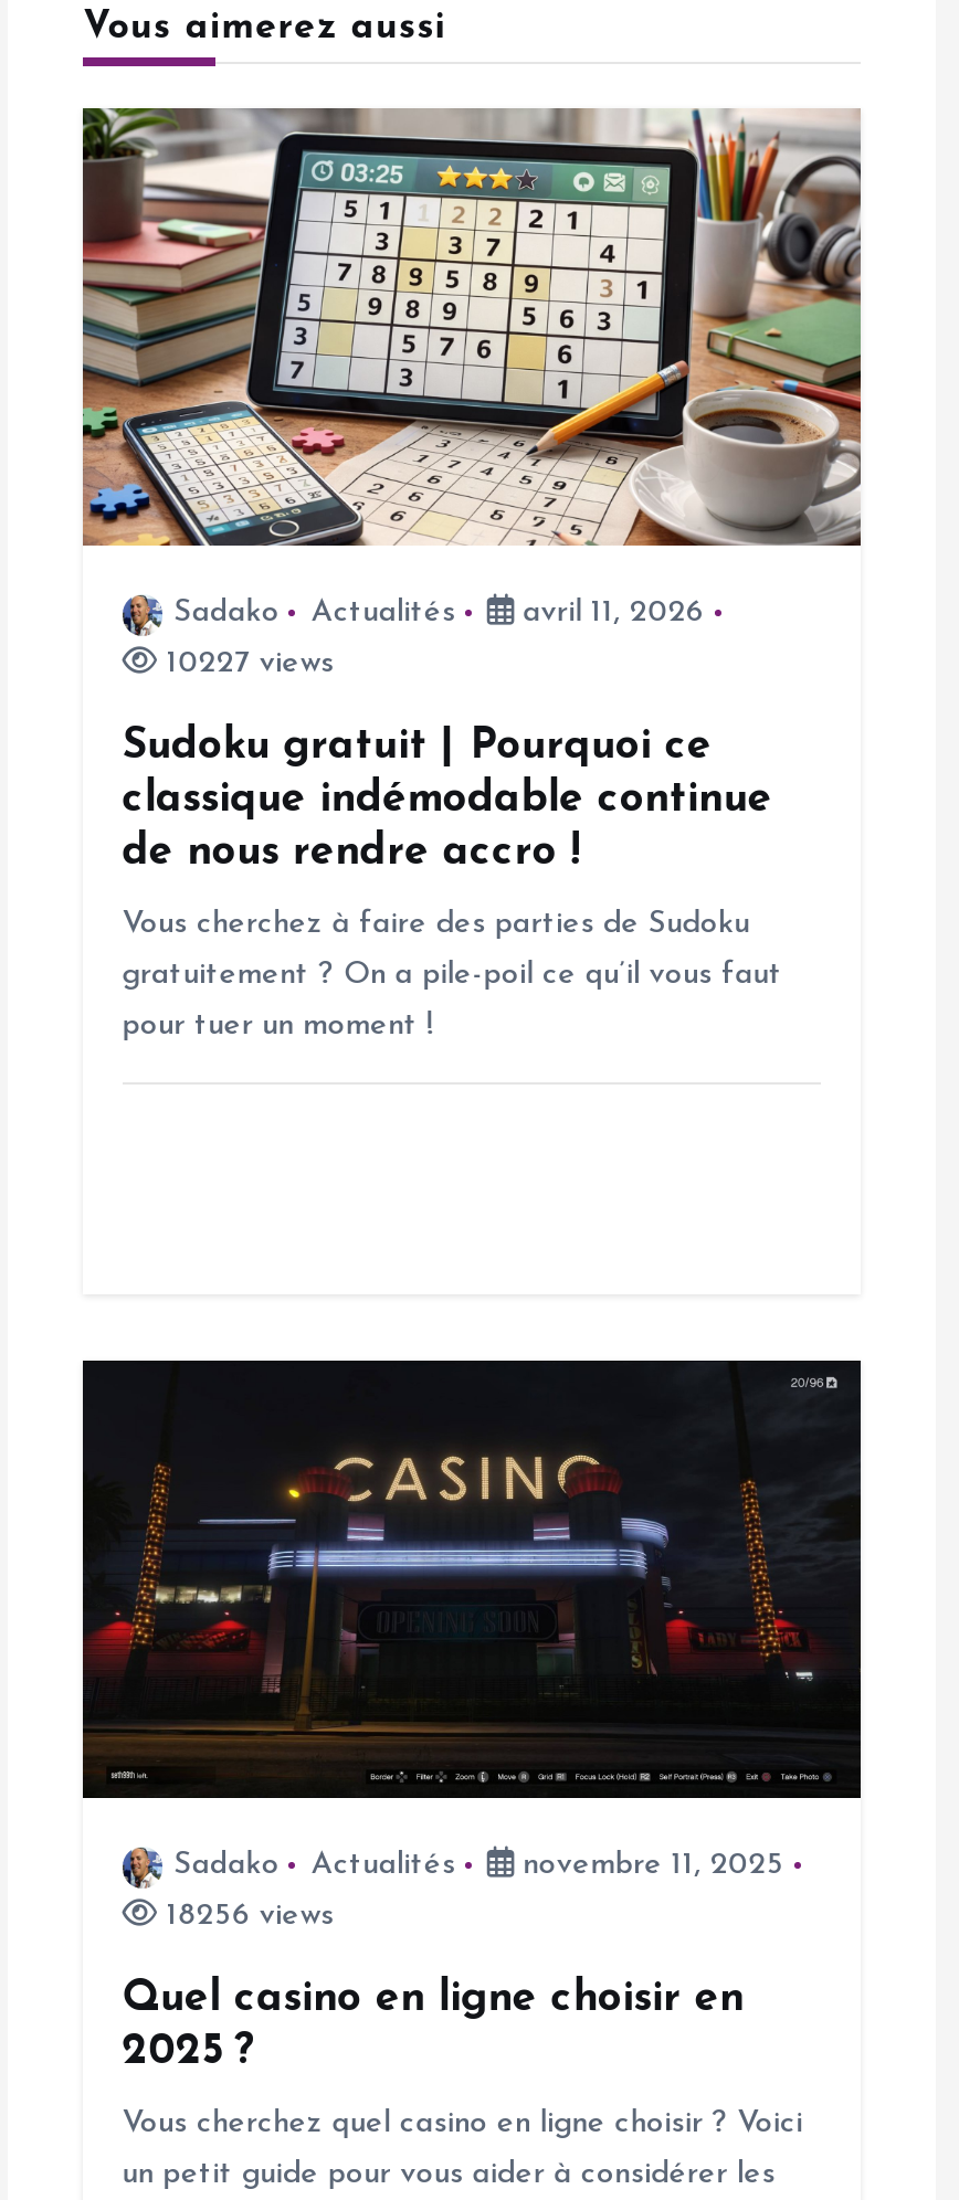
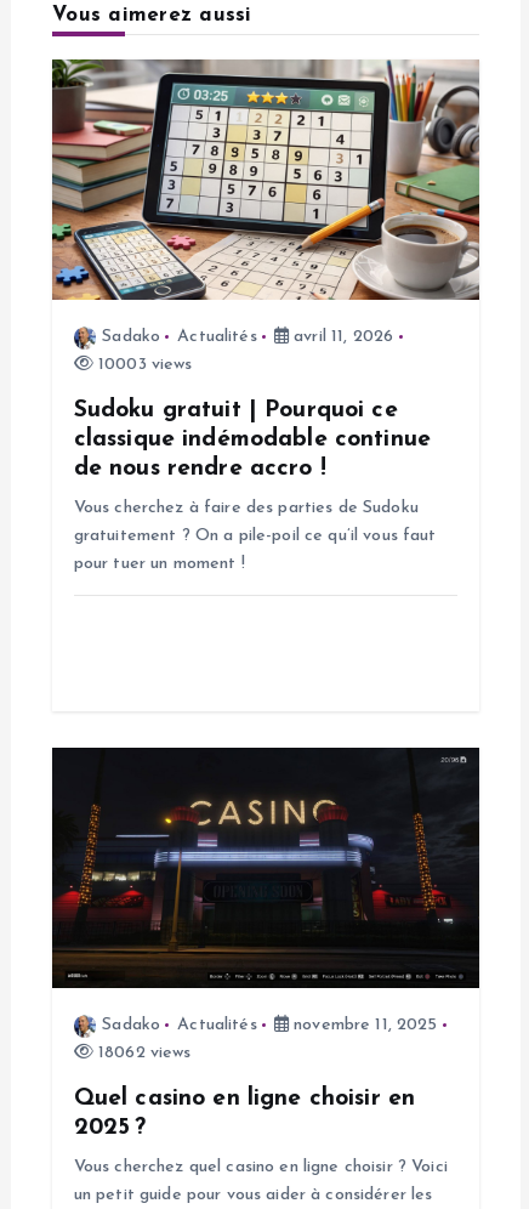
[158,648,334,681] 10227 views -> [93,356,192,374] 10003 views
[158,1900,334,1933] 18256 views -> [93,1044,191,1062] 18062 views

